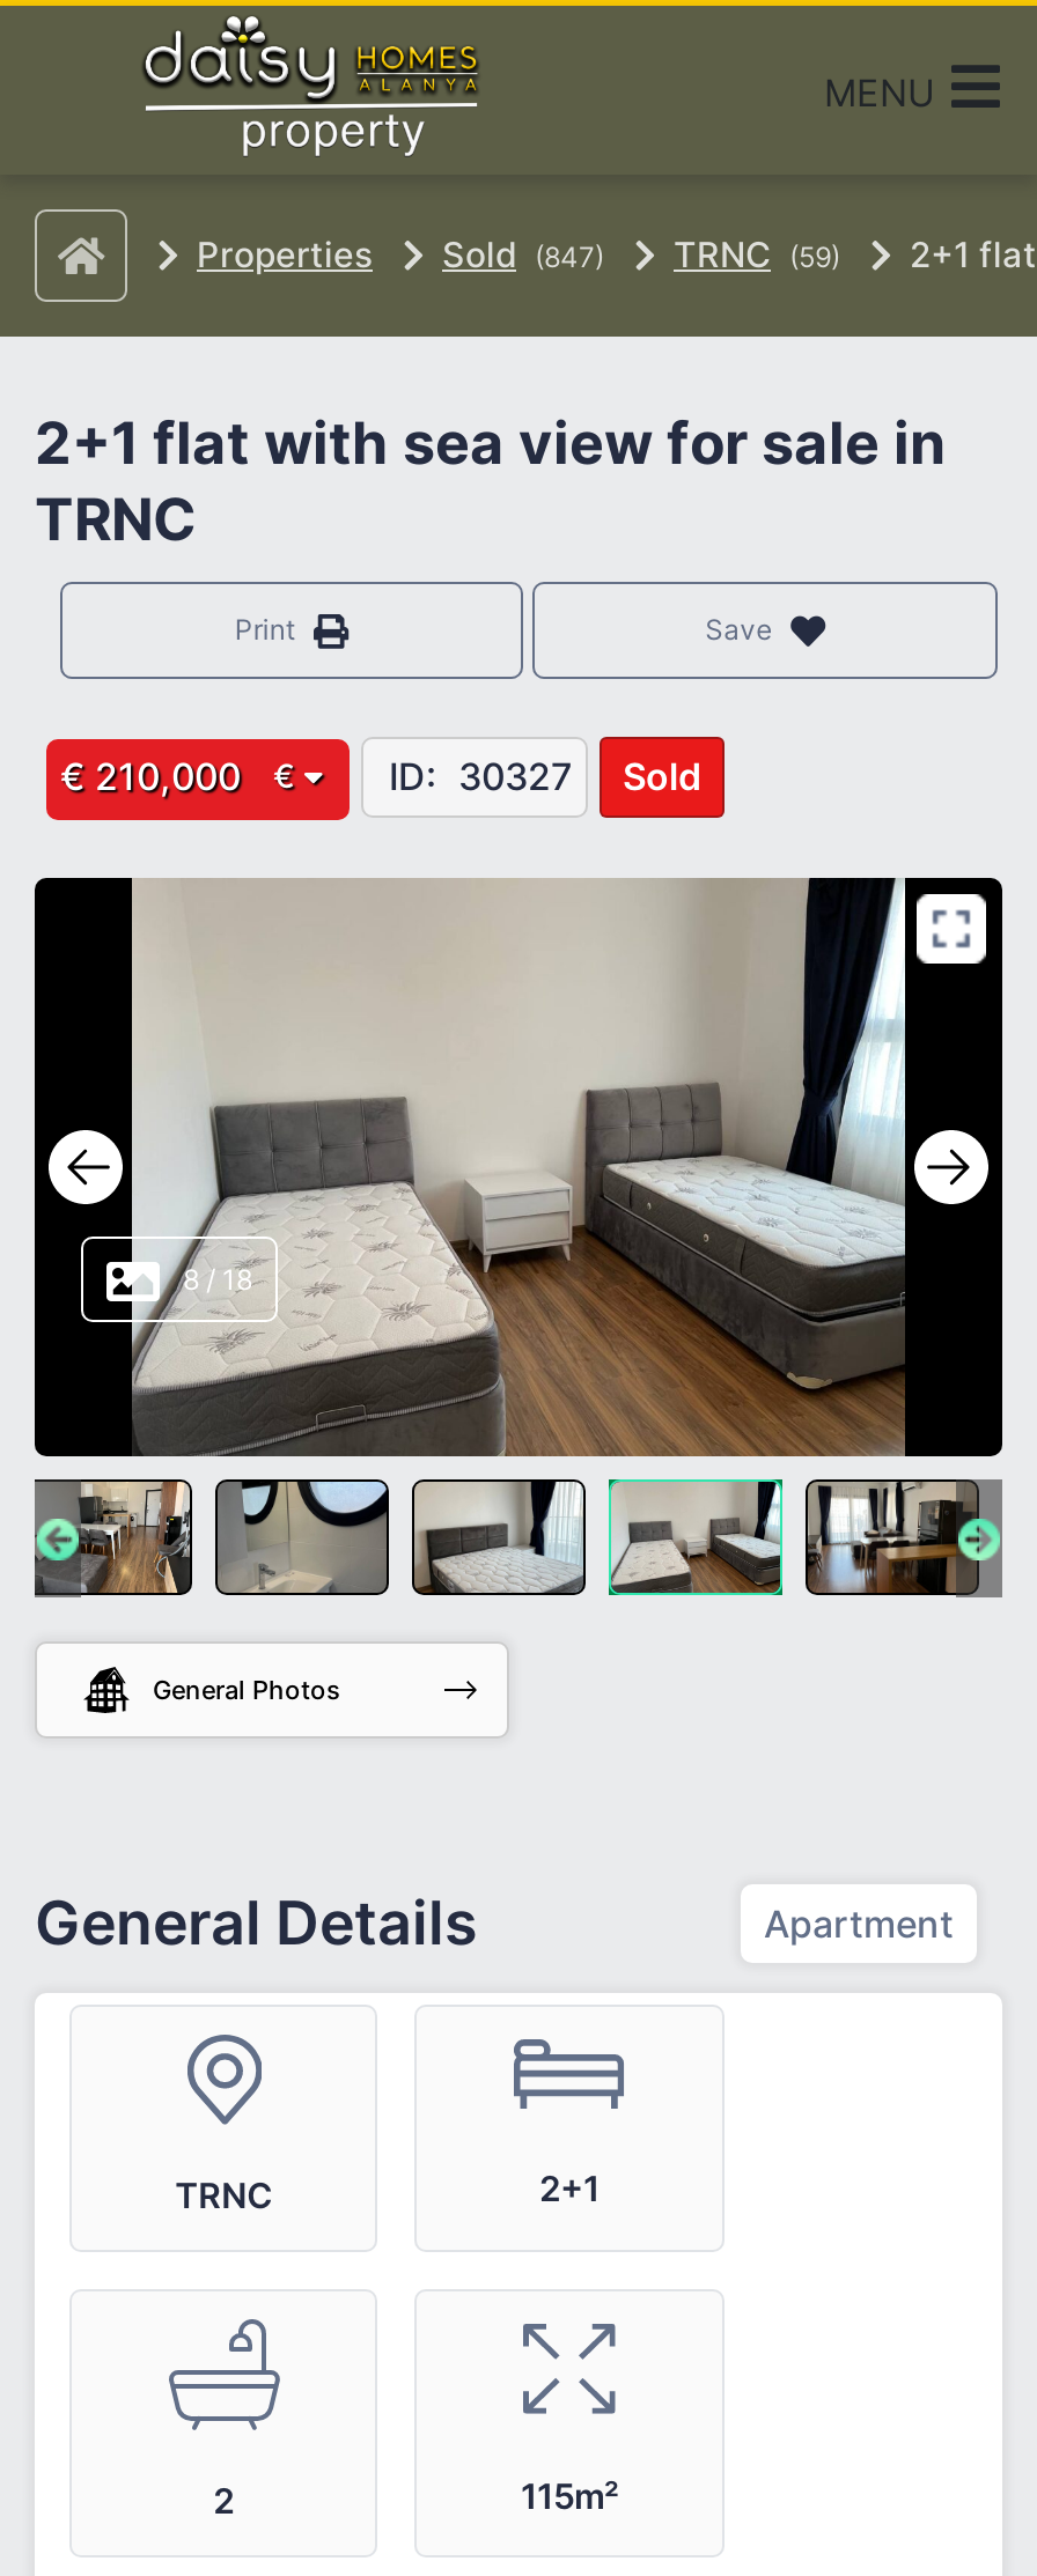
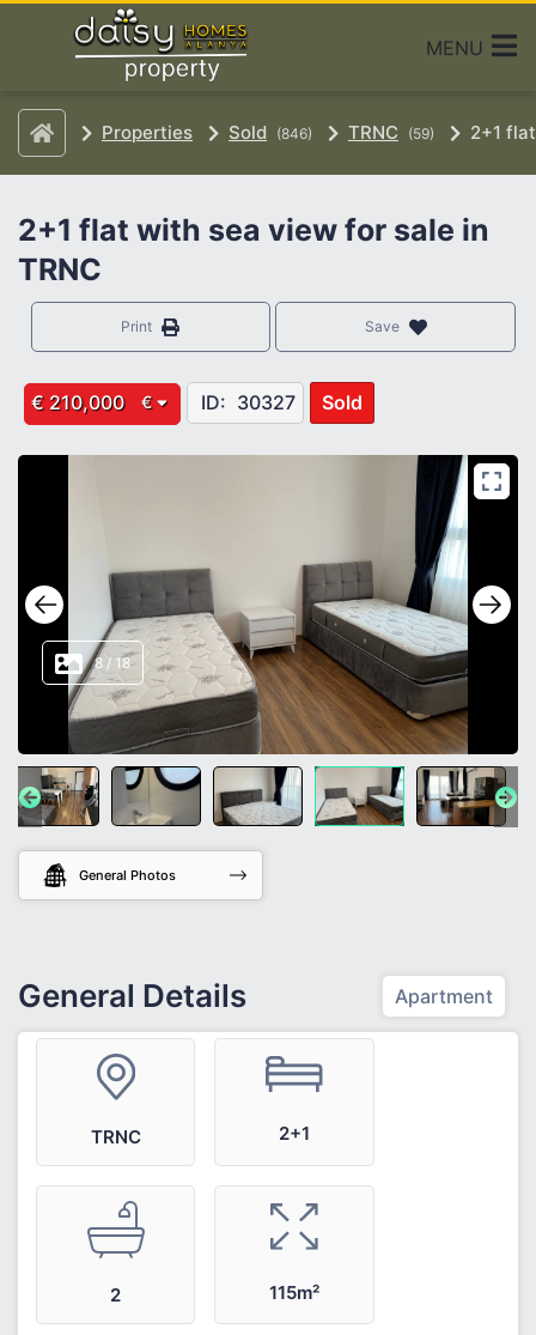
[442,232,604,276] Sold (847) -> [229,121,312,144] Sold (846)

